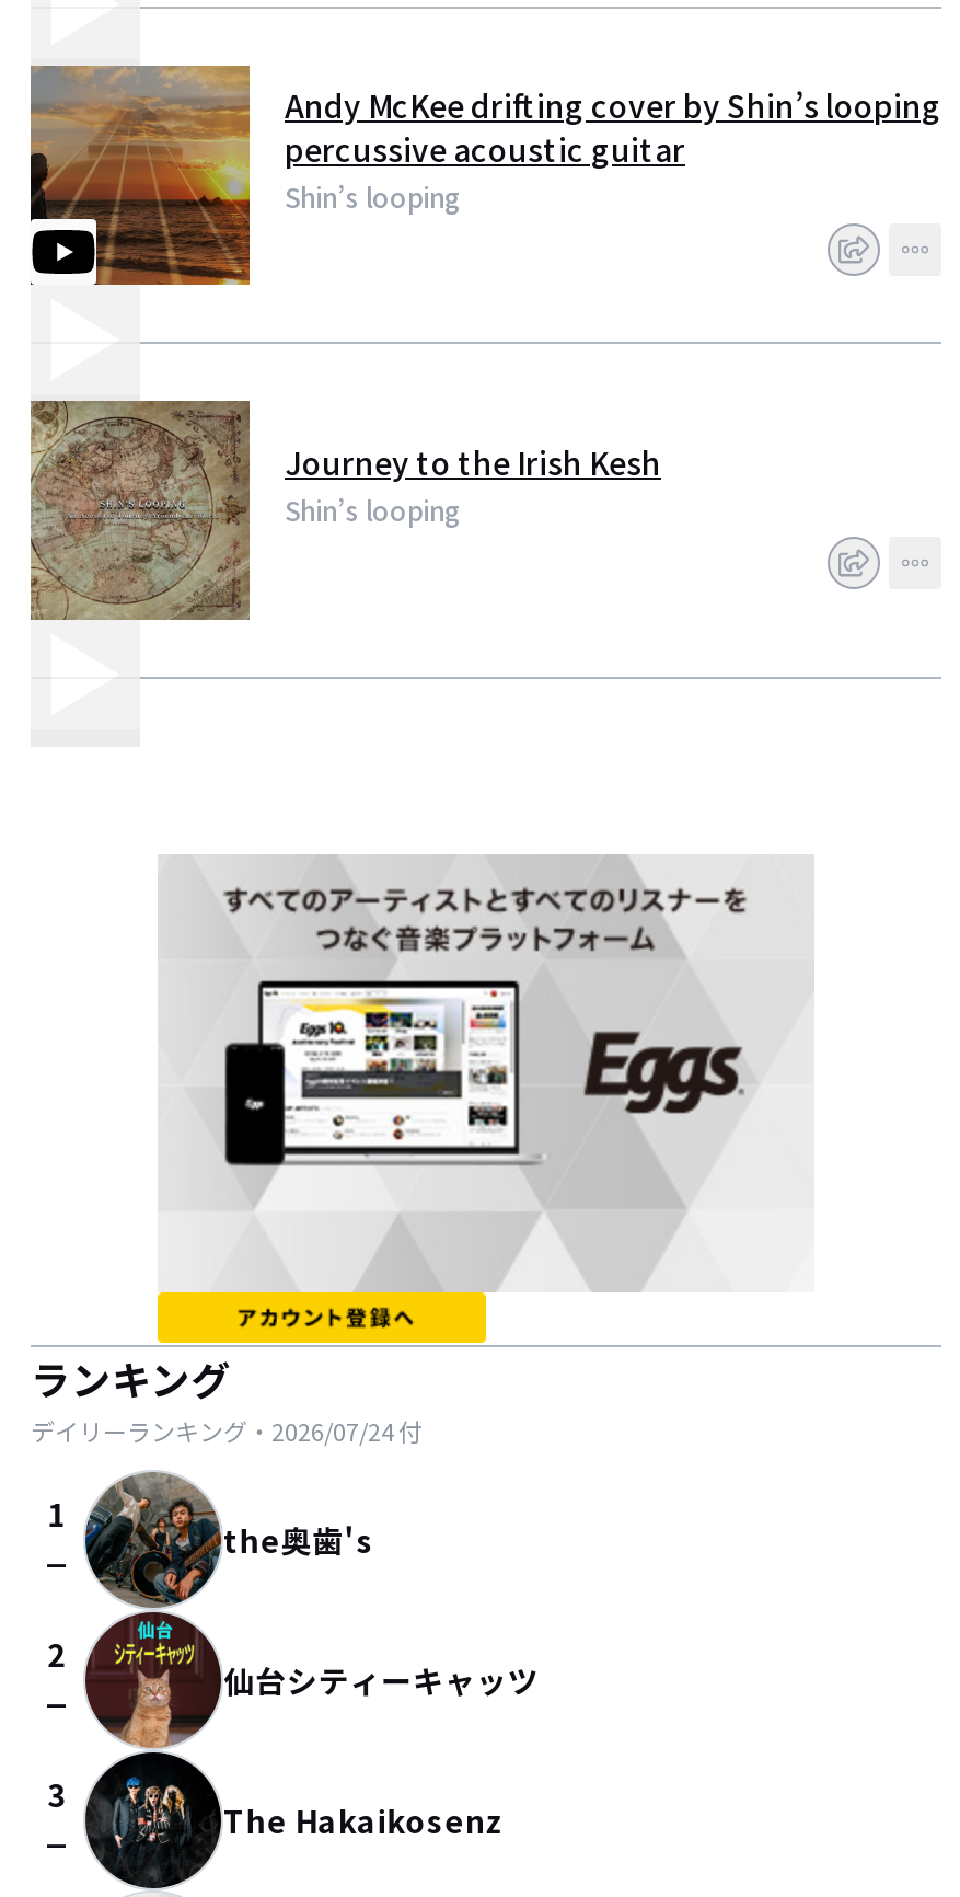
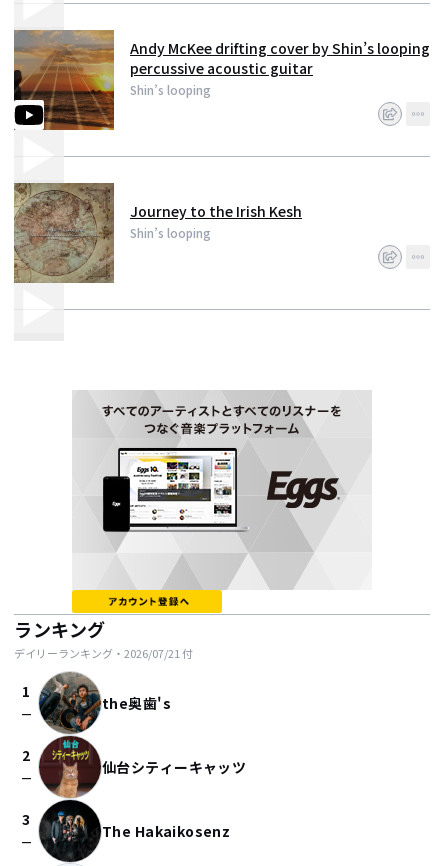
[31,1413,423,1448] デイリーランキング・2026/07/24付 -> [14,645,193,661] デイリーランキング・2026/07/21付

